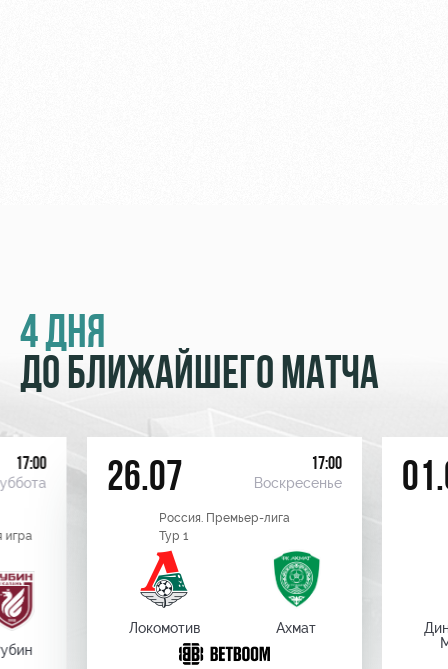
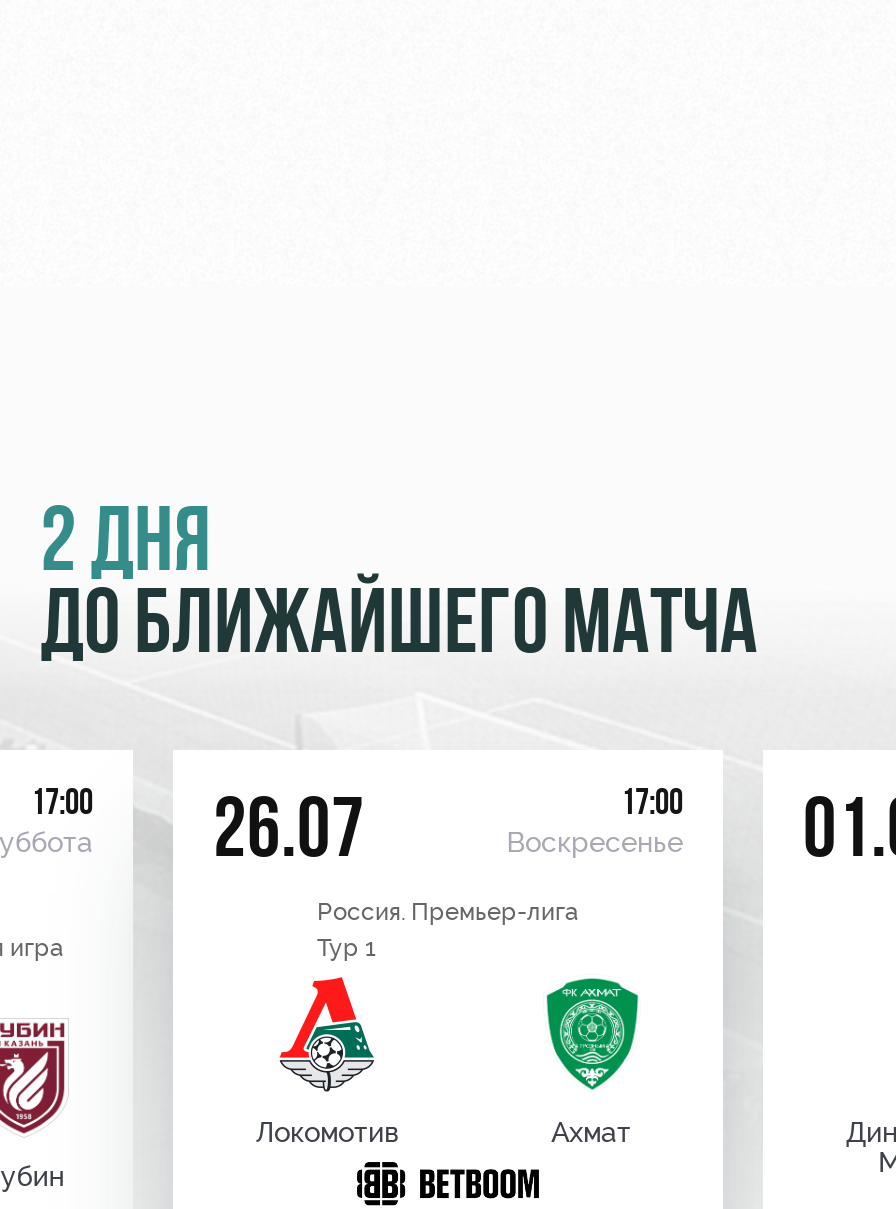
[20,312,105,359] 4 ДНЯ -> [40,500,210,594] 2 ДНЯ

